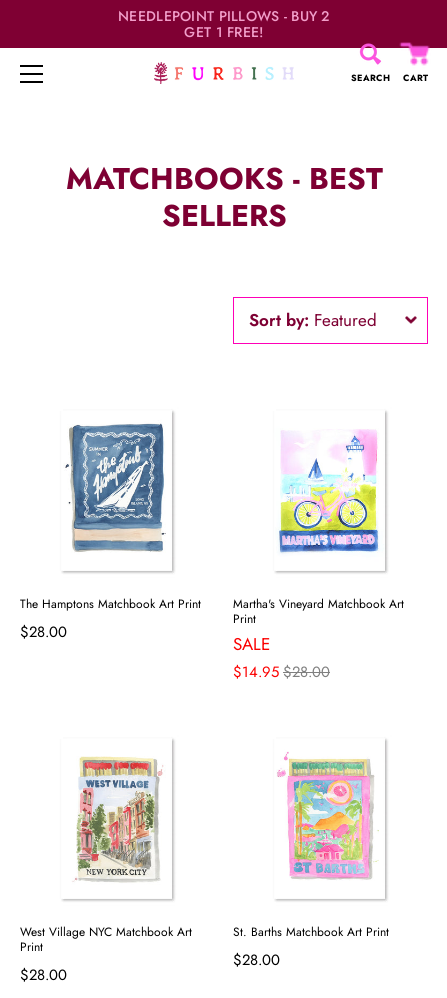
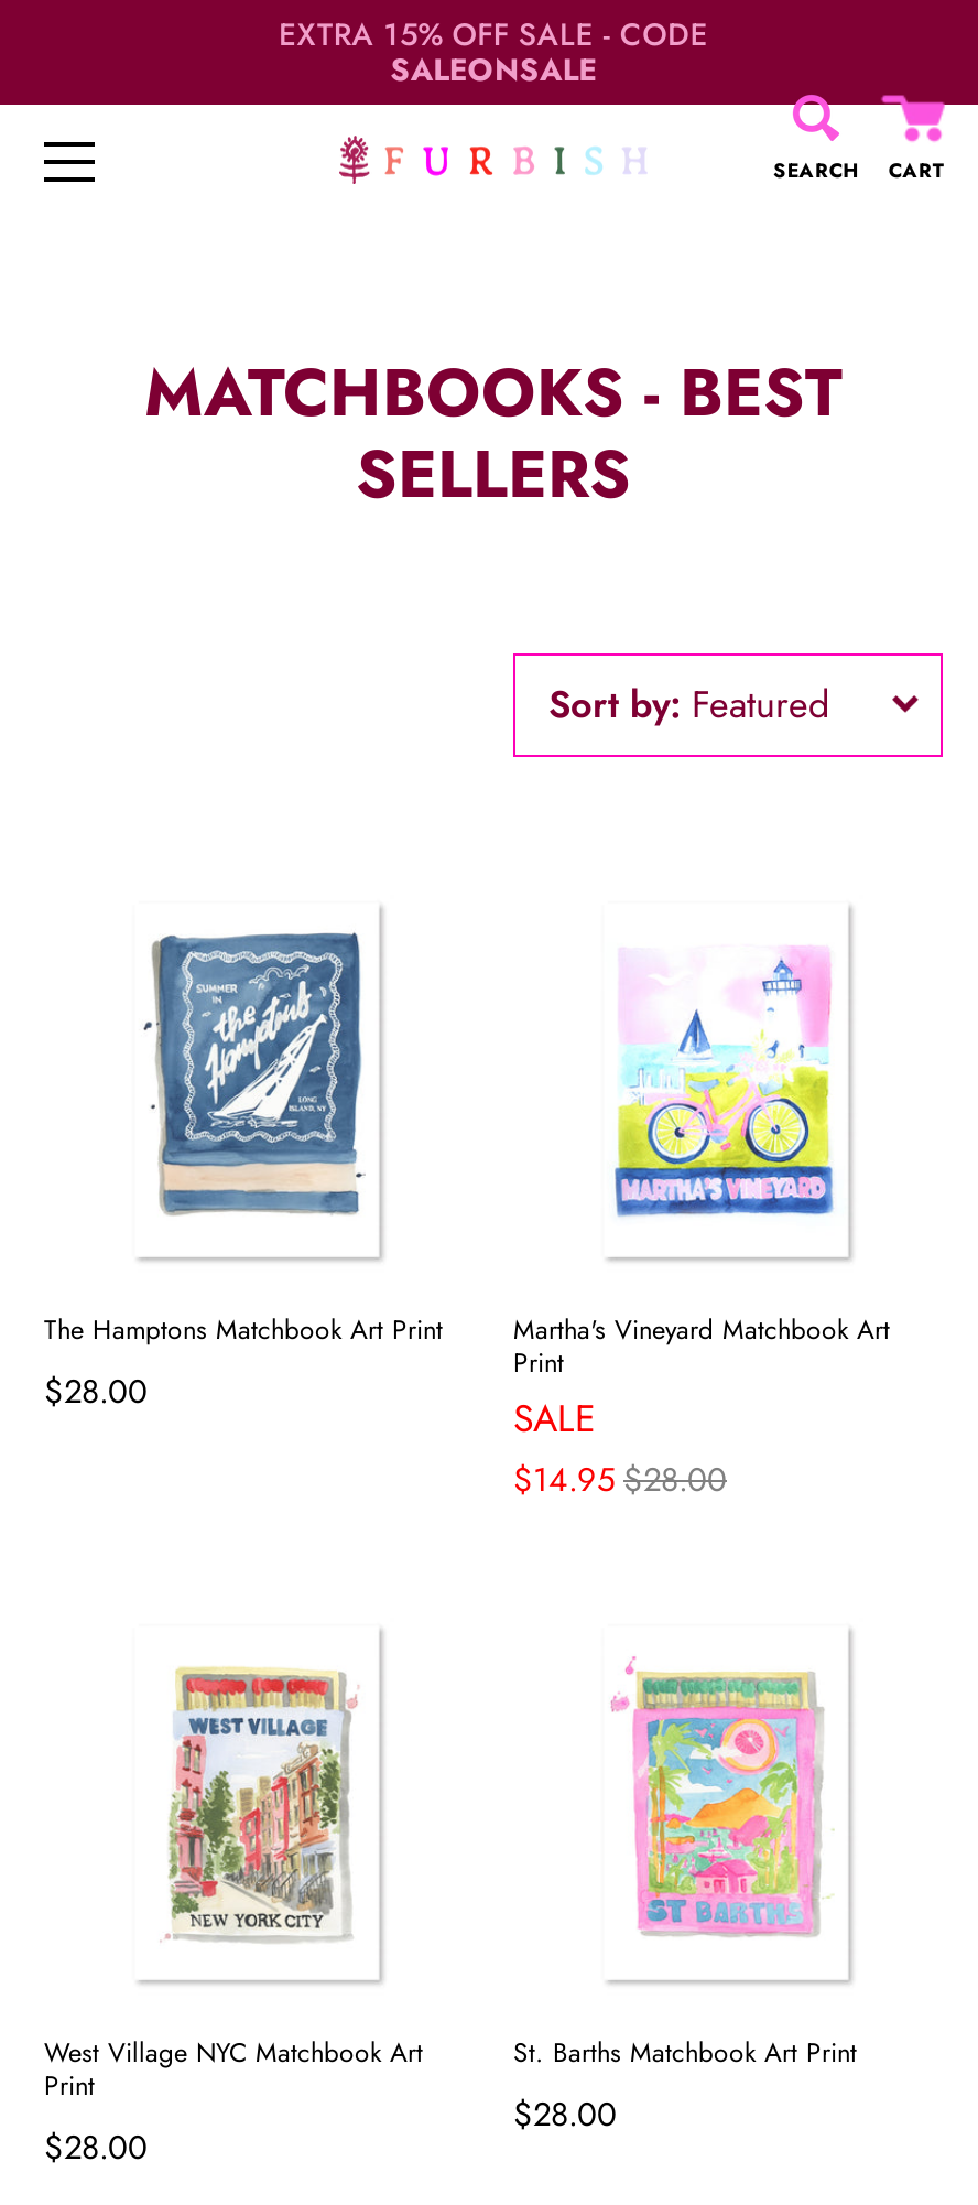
[118,6,330,42] NEEDLEPOINT PILLOWS - BUY 2 | GET 1 FREE! -> [279,12,708,91] EXTRA 15% OFF SALE - CODE | SALEONSALE

